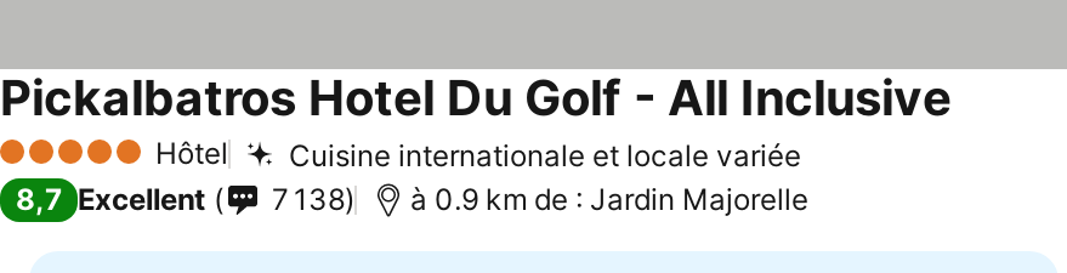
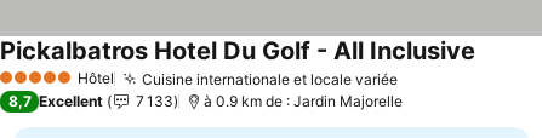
[272,181,345,217] 7 138 -> [136,92,173,110] 7 133

